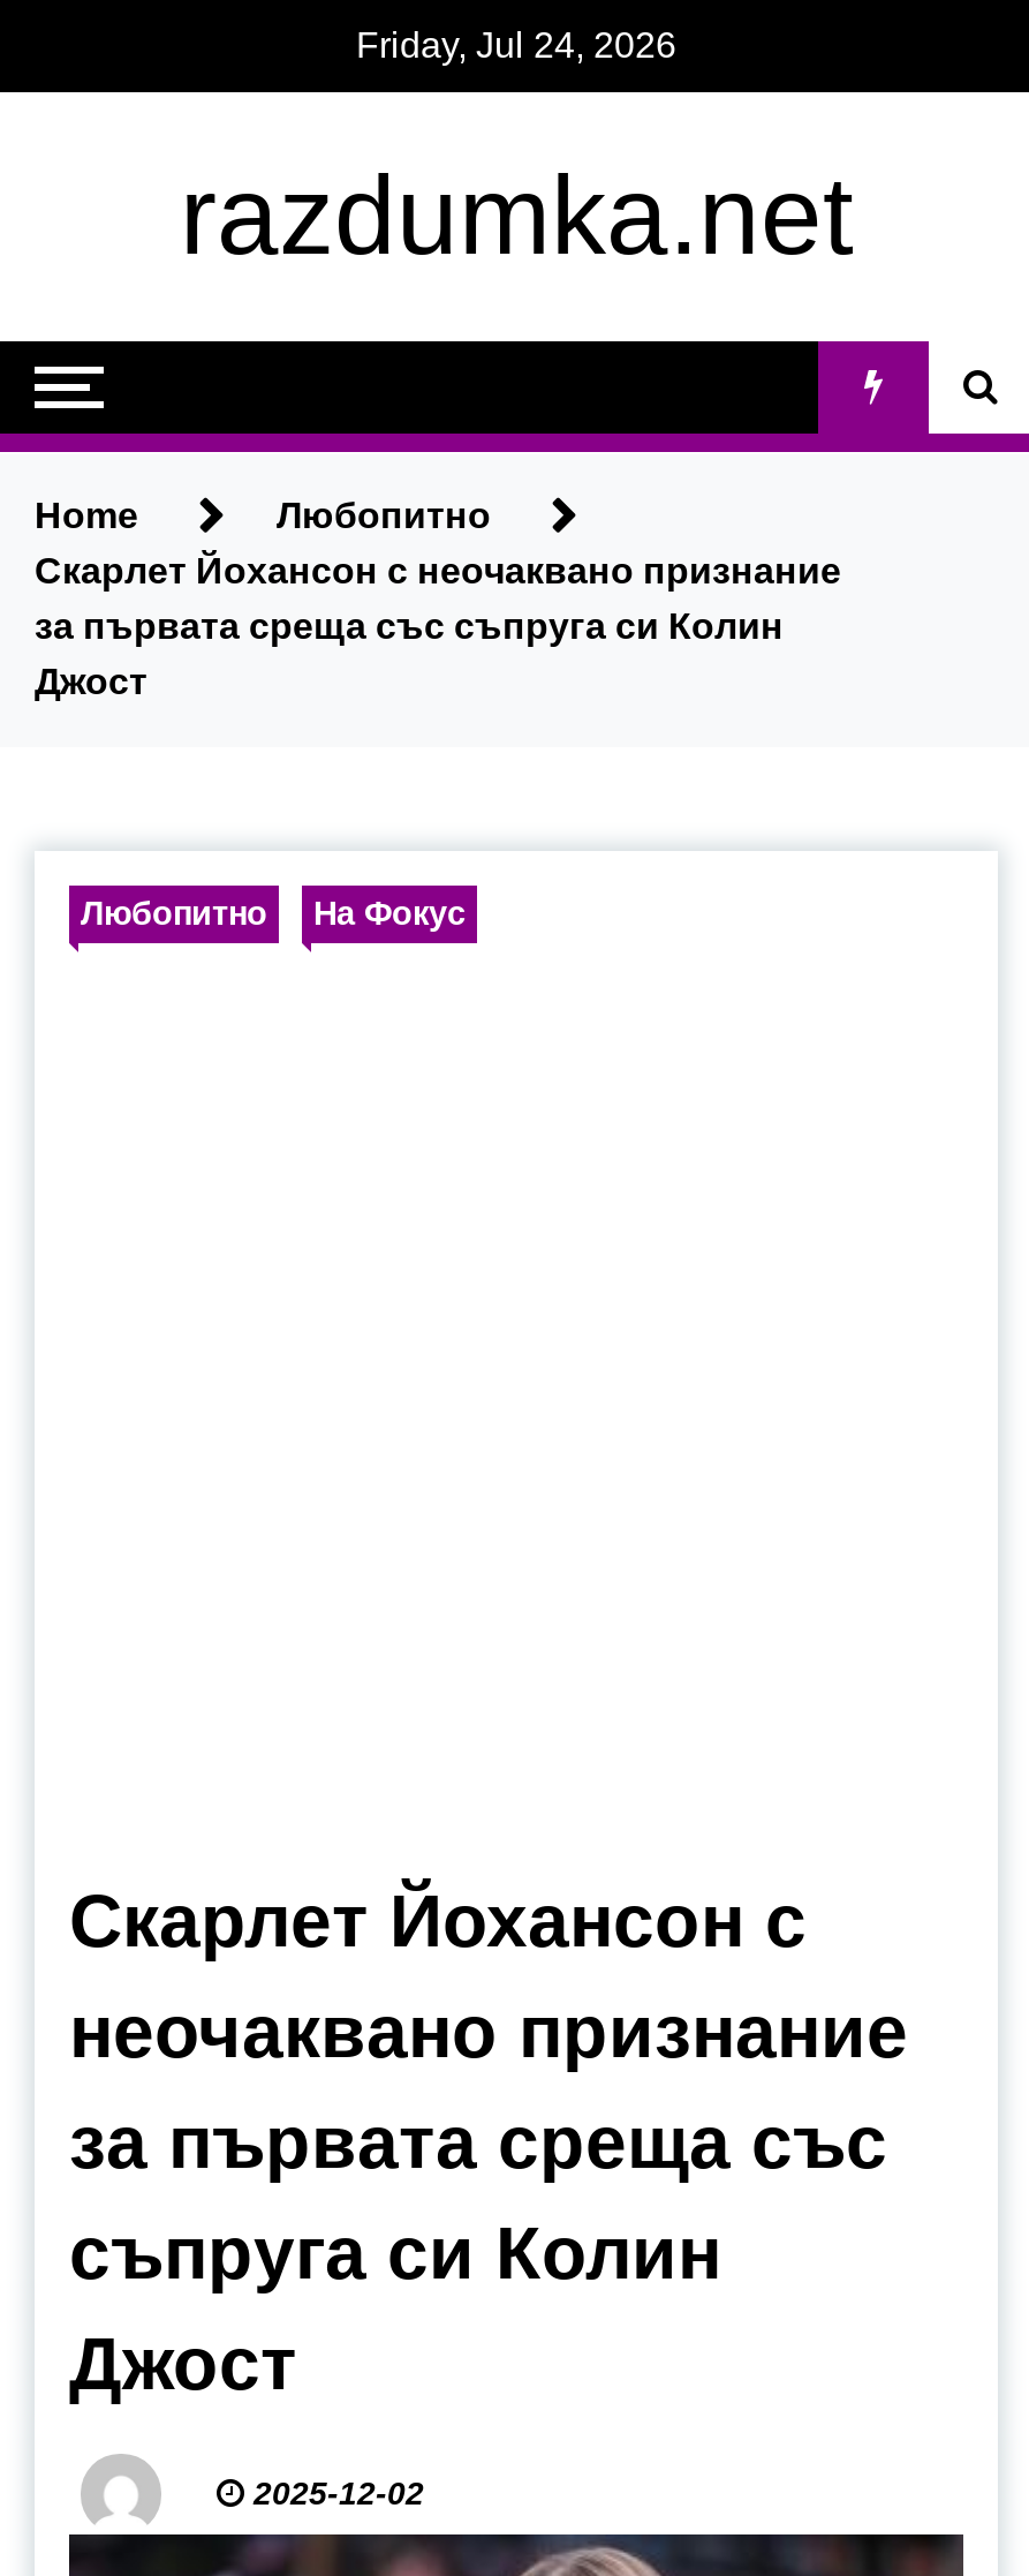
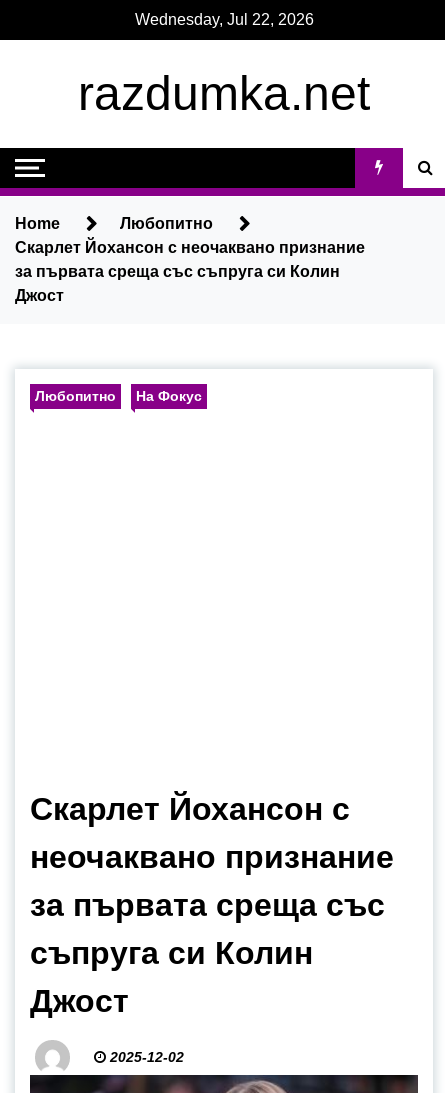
[356,25,676,65] Friday, Jul 24, 2026 -> [134,11,313,28] Wednesday, Jul 22, 2026

